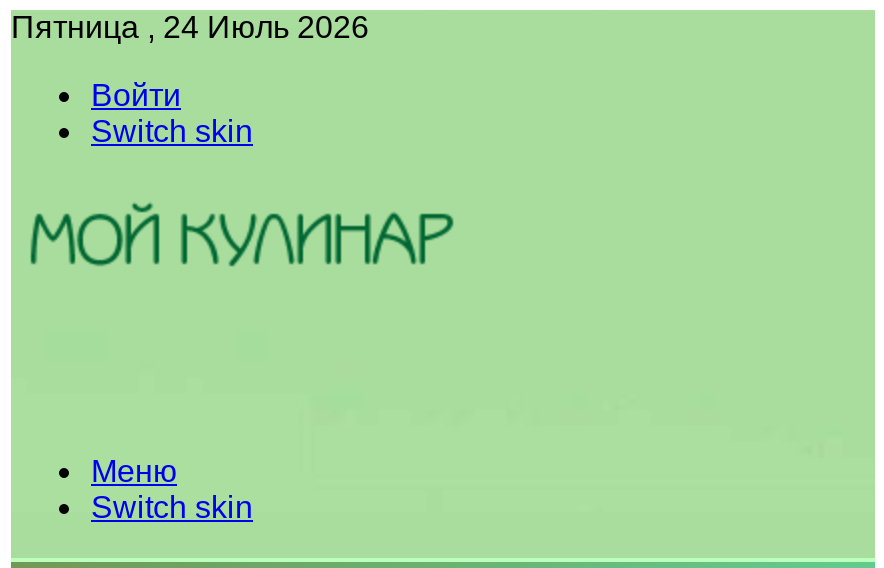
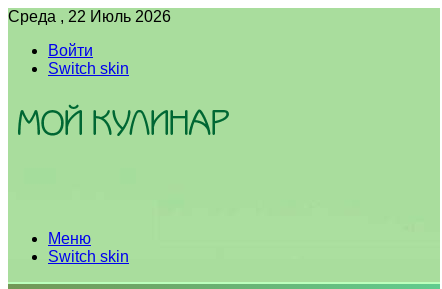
[11,10,369,44] Пятница , 24 Июль 2026 -> [8,8,171,25] Среда , 22 Июль 2026

